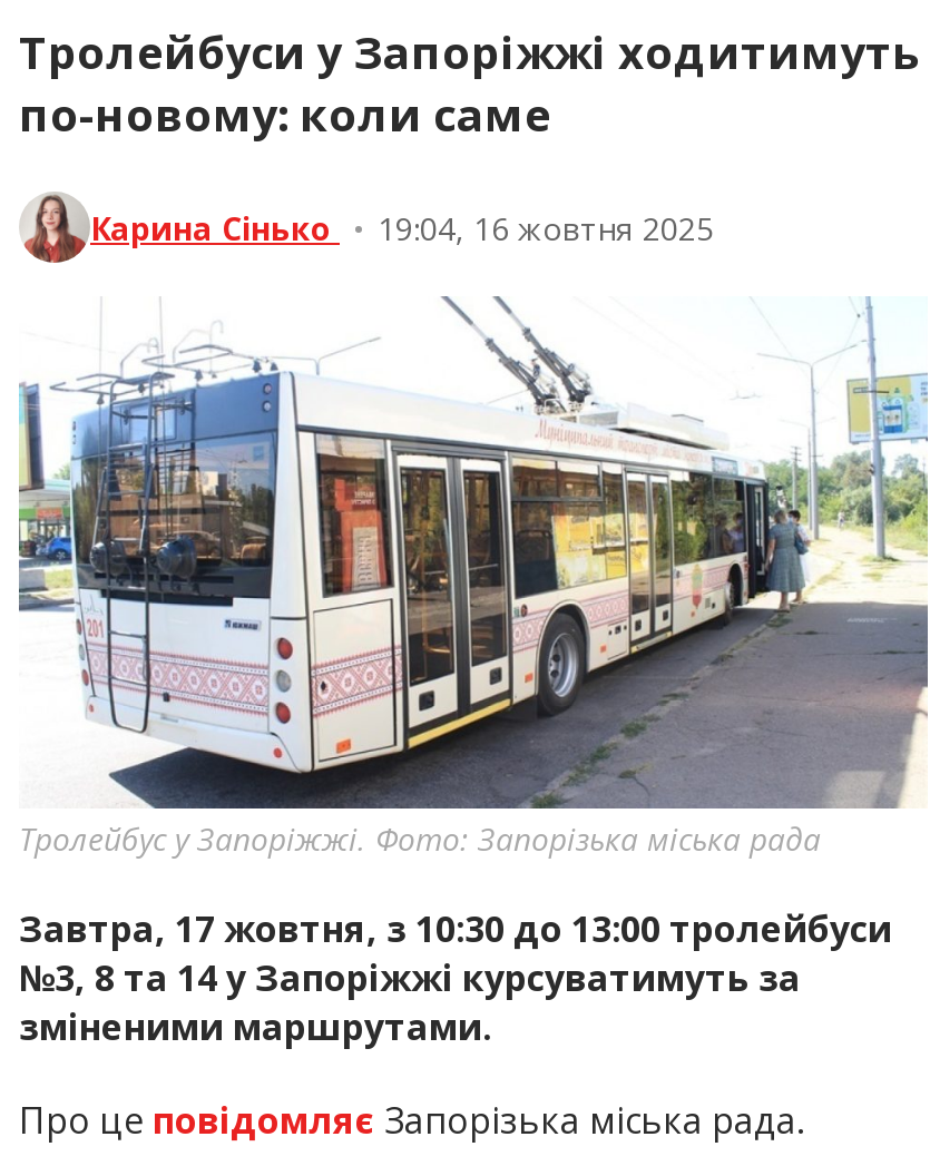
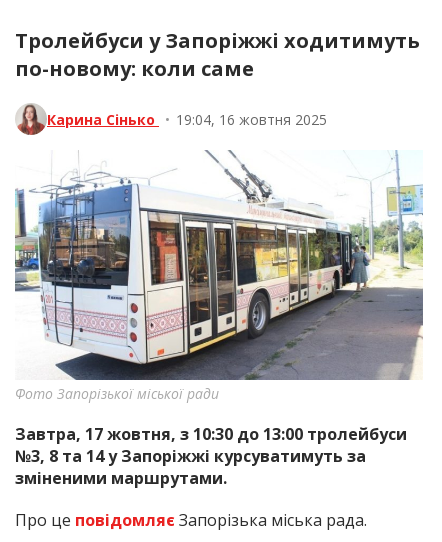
[19,817,821,859] Тролейбус у Запоріжжі. Фото: Запорізька міська рада -> [15,384,219,403] Фото Запорізької міської ради

